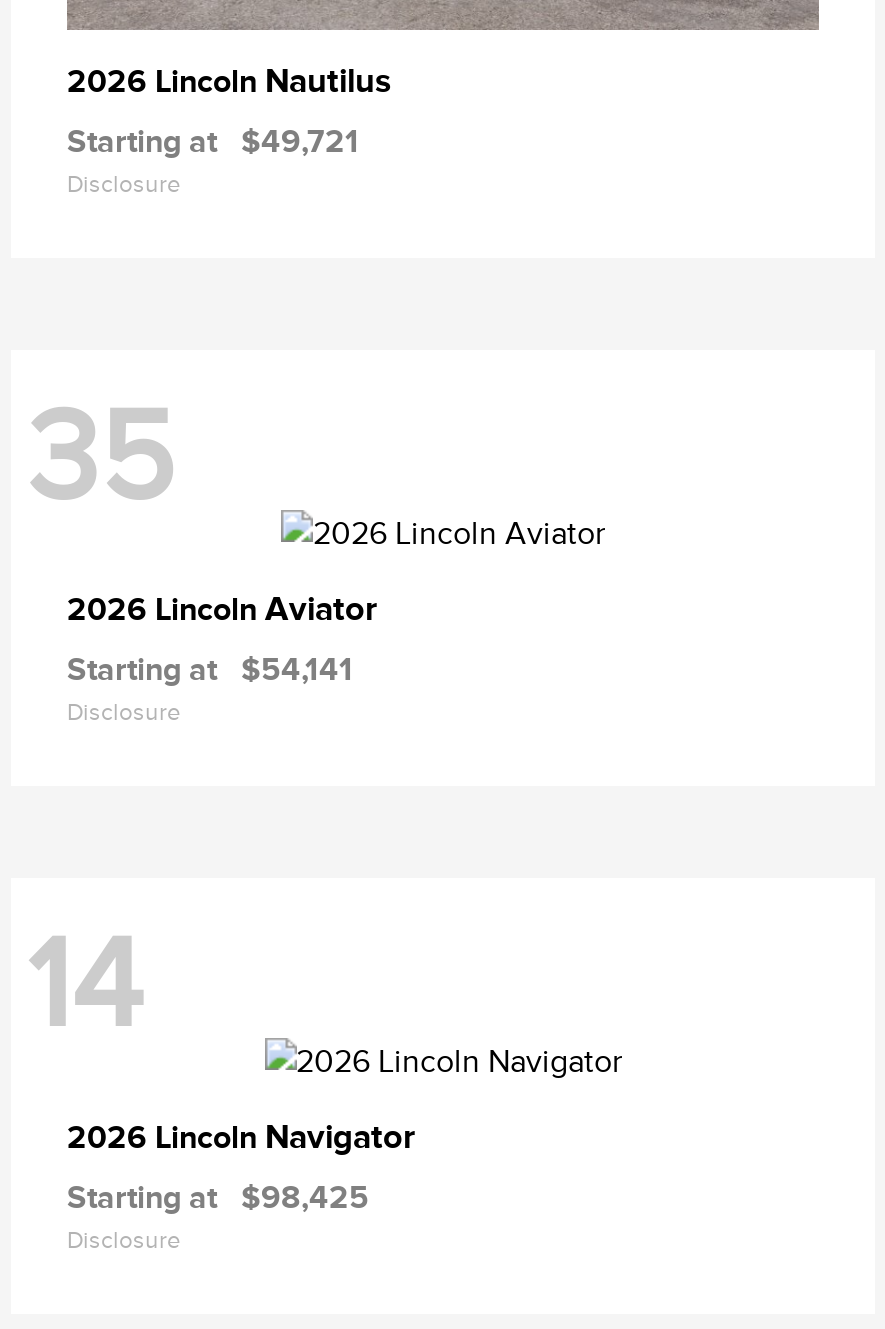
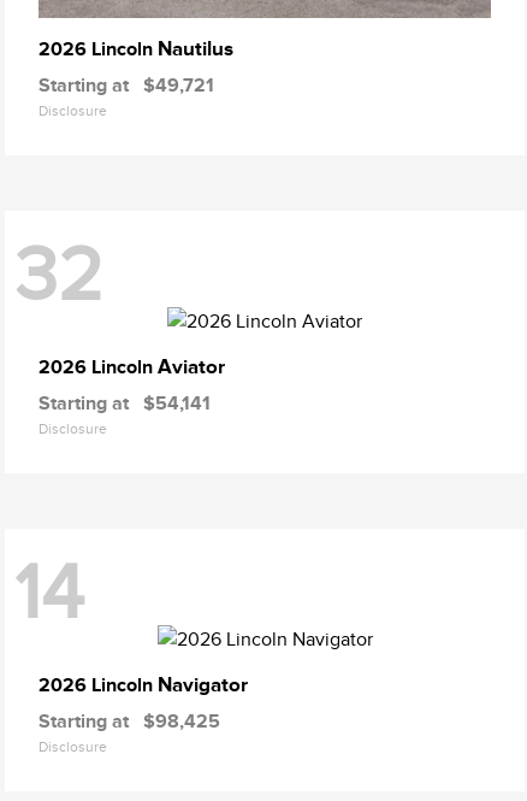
[27,383,175,525] 35 -> [14,231,103,316] 32

